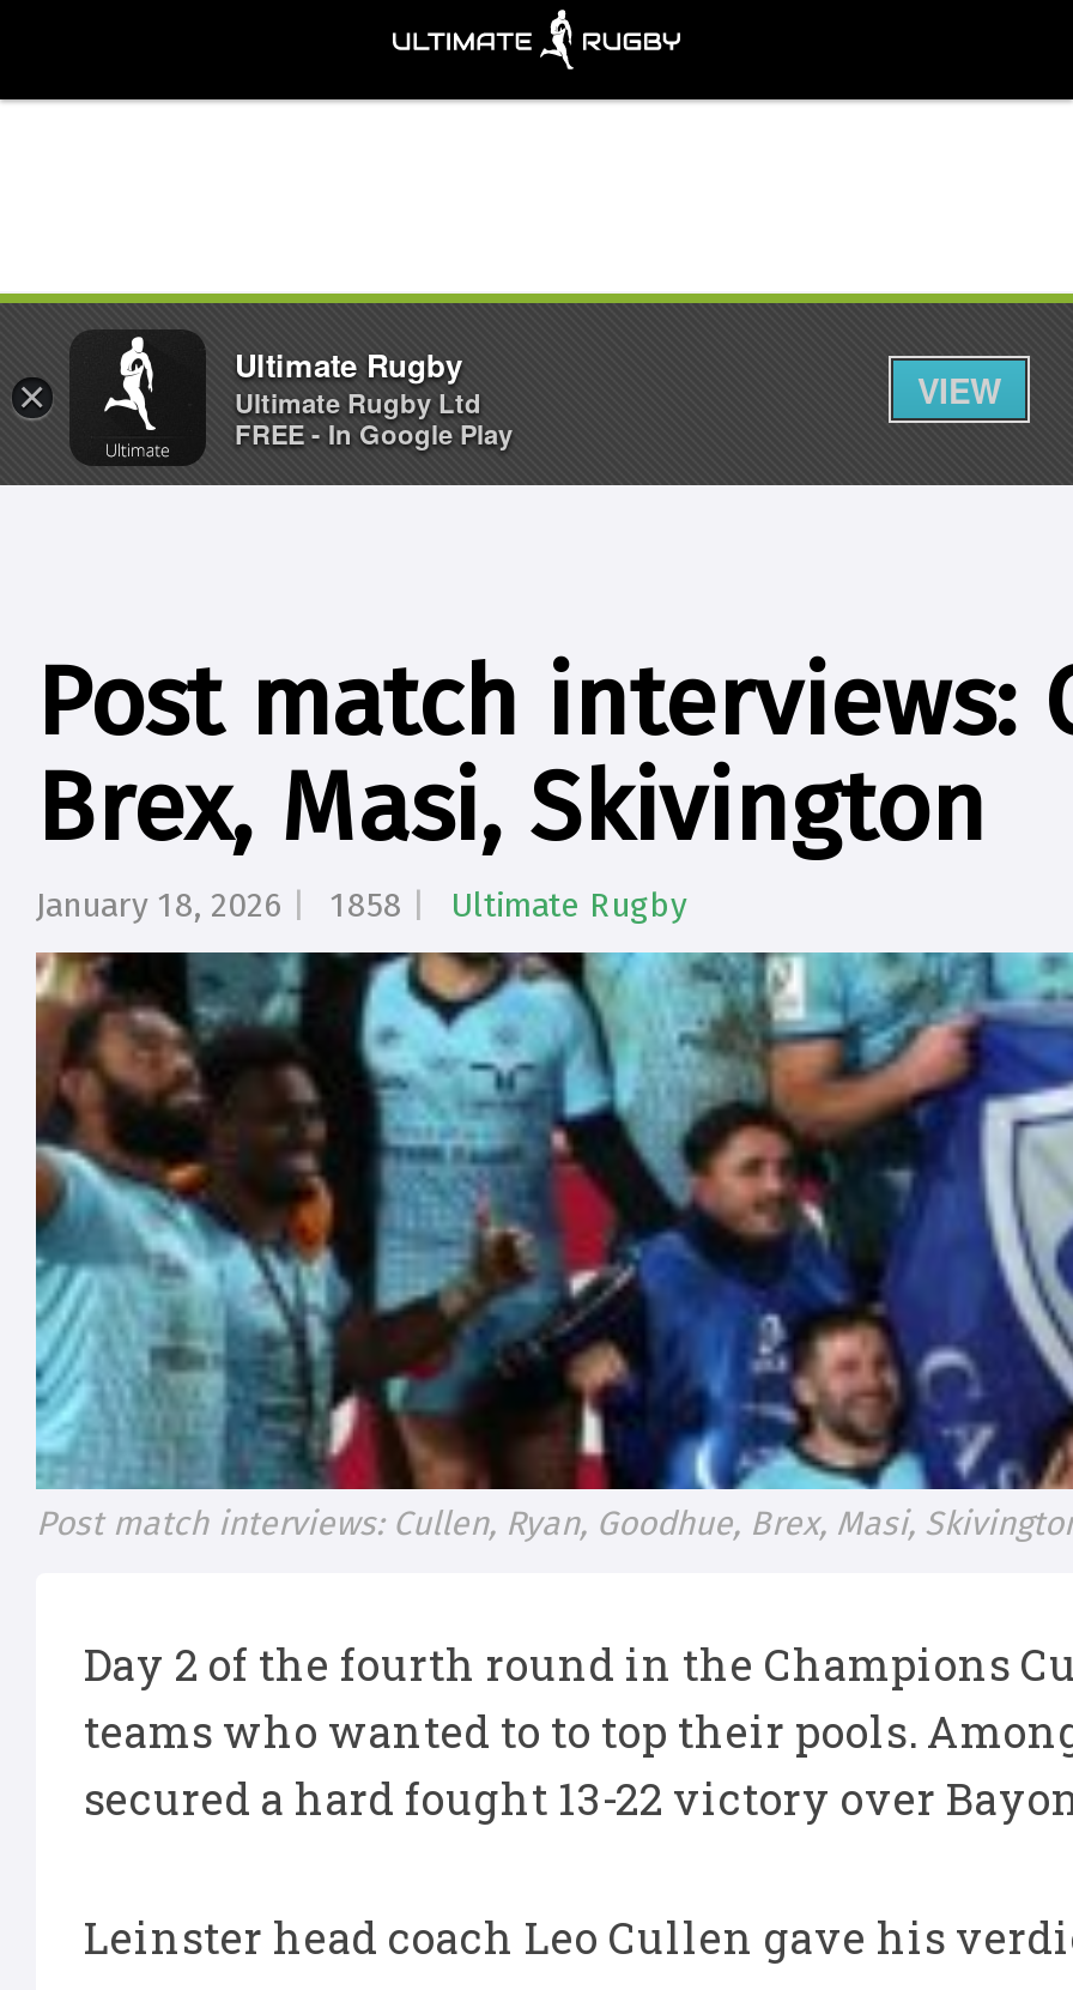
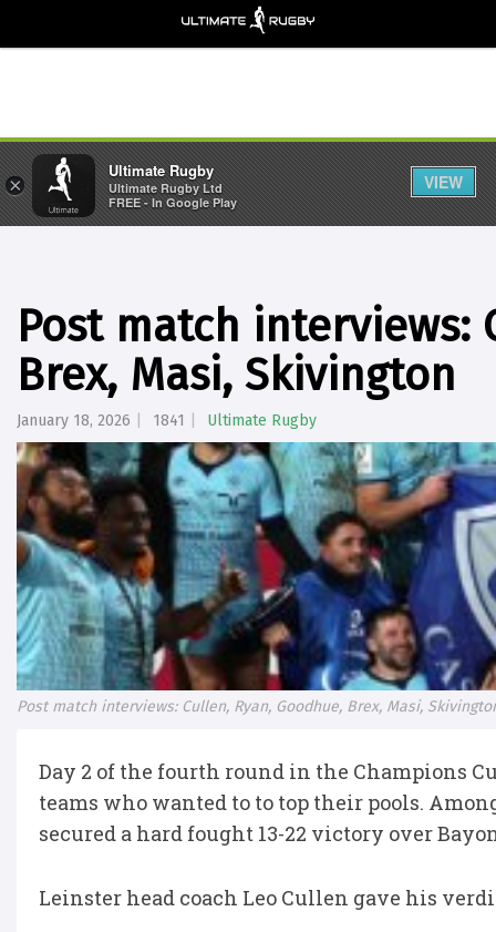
[36,885,687,926] January 18, 2026 1858 Ultimate Rugby -> [17,411,317,430] January 18, 2026 1841 Ultimate Rugby

